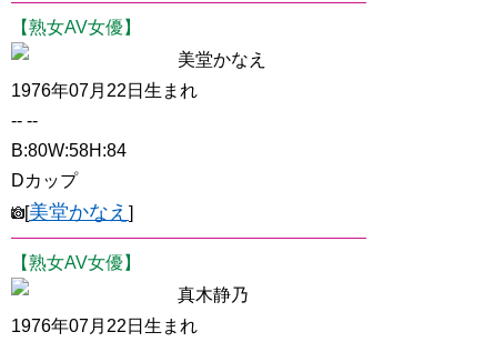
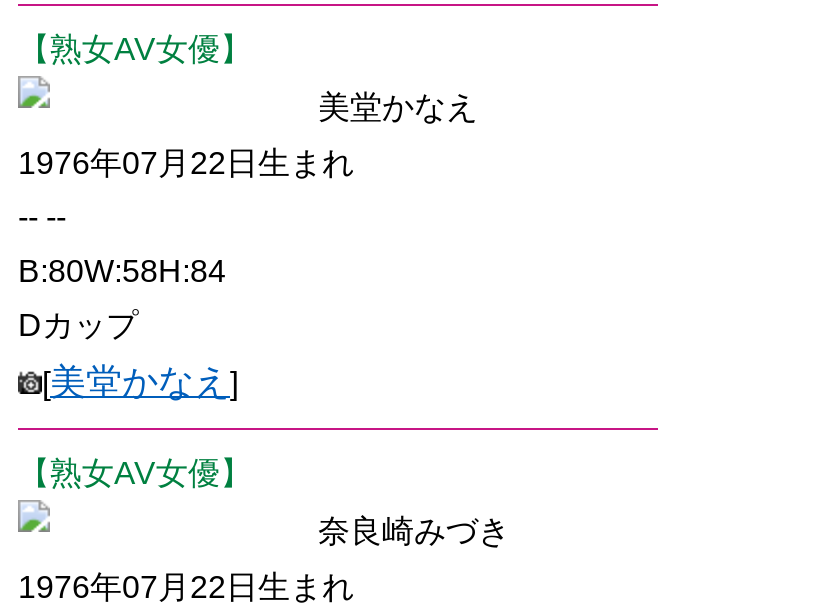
[178,285,249,304] 真木静乃 -> [318,513,510,547] 奈良崎みづき

